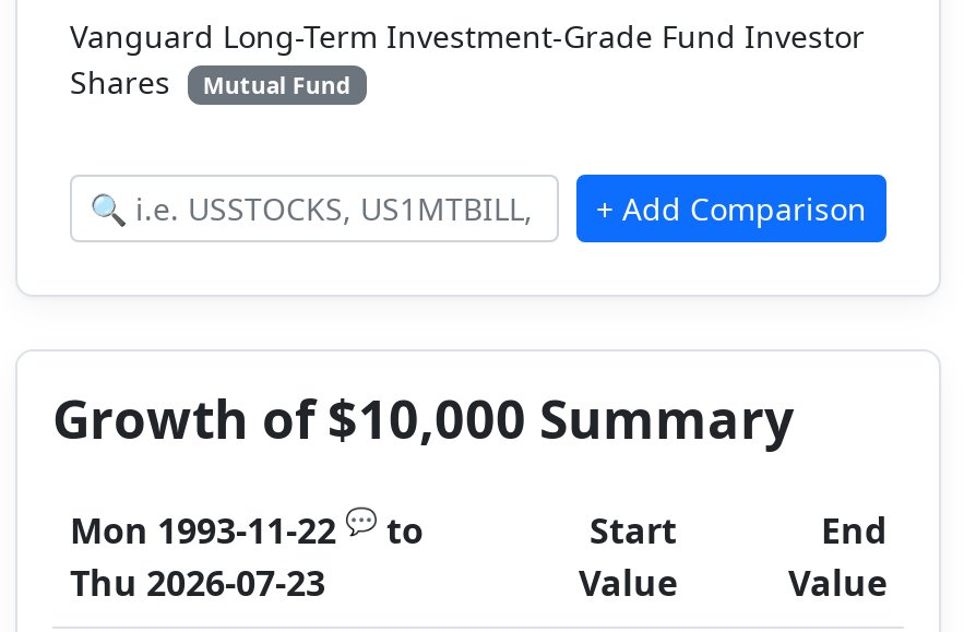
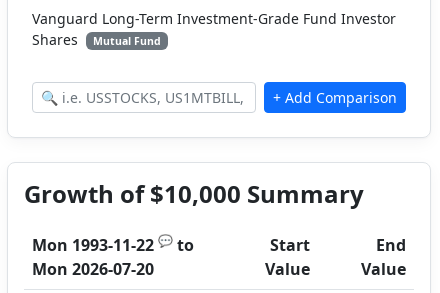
[70,559,325,607] Thu 2026-07-23 -> [32,258,154,280] Mon 2026-07-20

